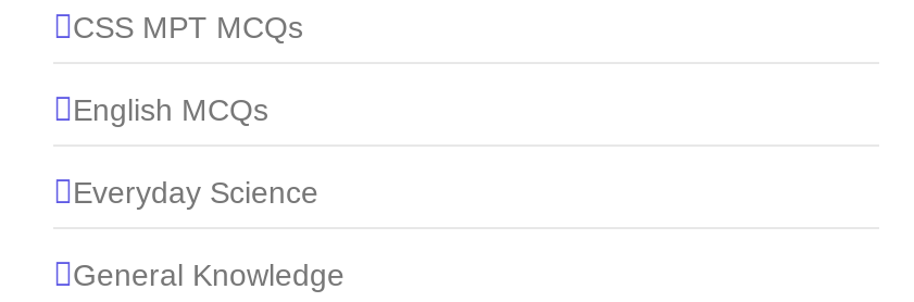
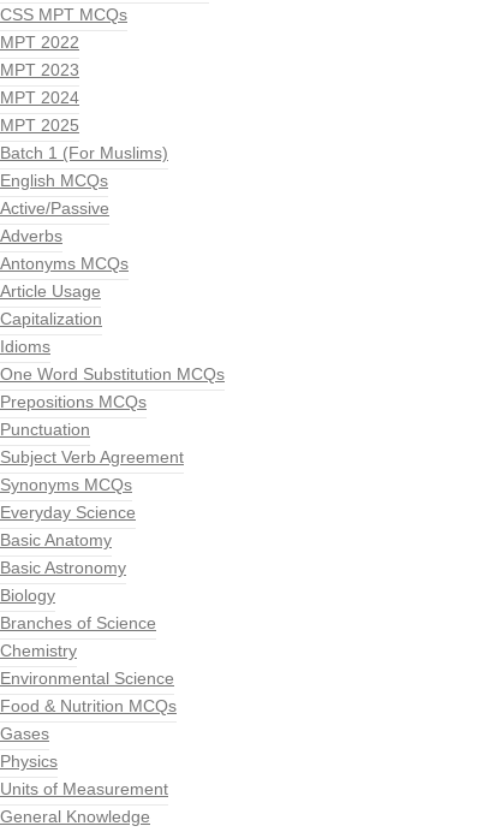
none -> [0,32,168,162] MPT 2022 | MPT 2023 | MPT 2024 | MPT 2025 | Batch 1 (For Muslims)
none -> [0,198,225,494] Active/Passive | Adverbs | Antonyms MCQs | Article Usage | Capitalization | Idioms | One Word Substitution MCQs | Prepositions MCQs | Punctuation | Subject Verb Agreement | Synonyms MCQs
none -> [0,530,177,798] Basic Anatomy | Basic Astronomy | Biology | Branches of Science | Chemistry | Environmental Science | Food & Nutrition MCQs | Gases | Physics | Units of Measurement

